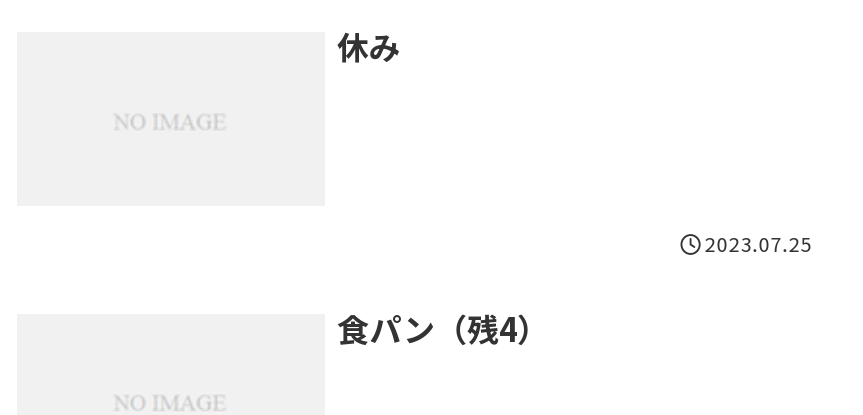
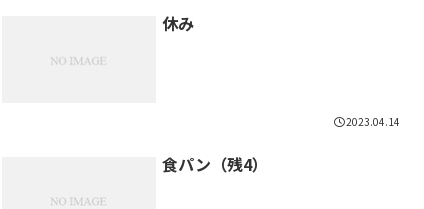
[701,228,813,258] 2023.07.25 -> [344,114,400,129] 2023.04.14

